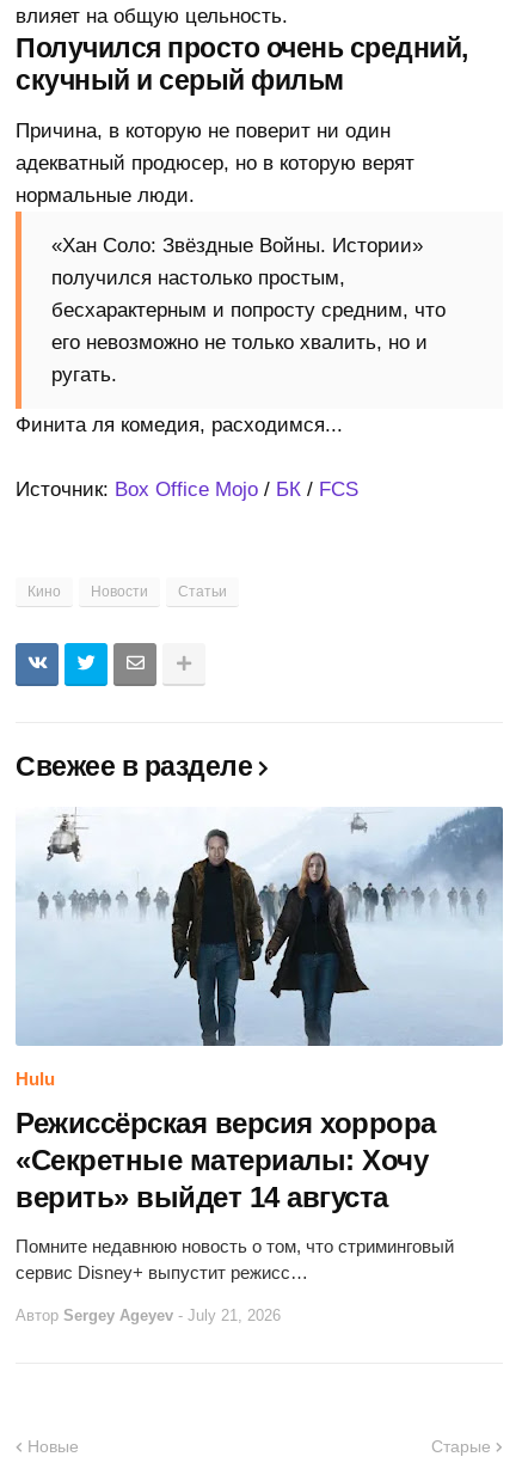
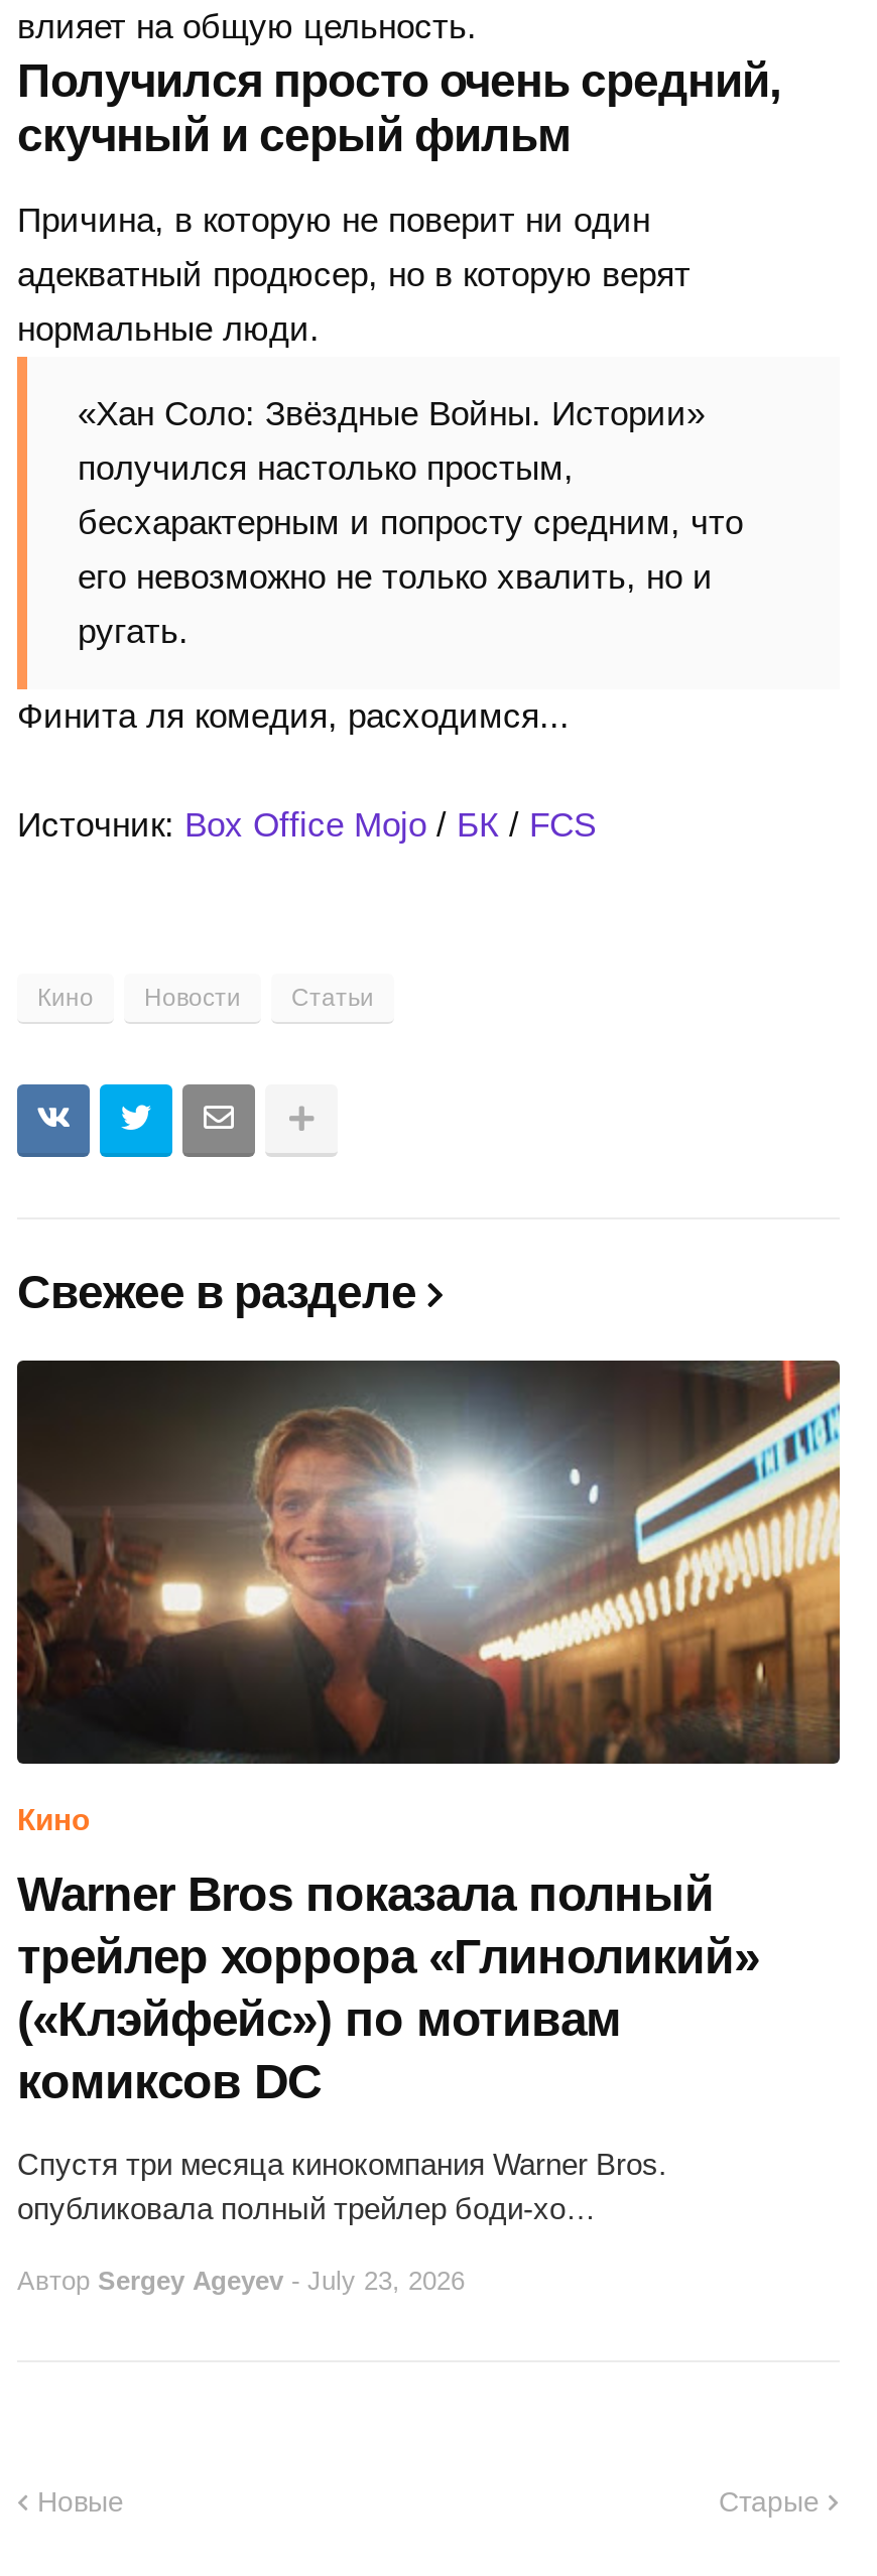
[16,806,504,1088] [image] | Hulu -> [15,1359,842,1835] [image] | Кино
[16,1106,435,1213] Режиссёрская версия хоррора | «Секретные материалы: Хочу | верить» выйдет 14 августа -> [17,1865,759,2107] Warner Bros показала полный | трейлер хоррора «Глиноликий» | («Клэйфейс») по мотивам | комиксов DC
[16,1235,454,1282] Помните недавнюю новость о том, что стриминговый | сервис Disney+ выпустит режисс… -> [17,2146,666,2224] Спустя три месяца кинокомпания Warner Bros. | опубликовала полный трейлер боди-хо…
[16,1306,281,1324] Автор Sergey Ageyev - July 21, 2026 -> [17,2265,465,2295] Автор Sergey Ageyev - July 23, 2026

